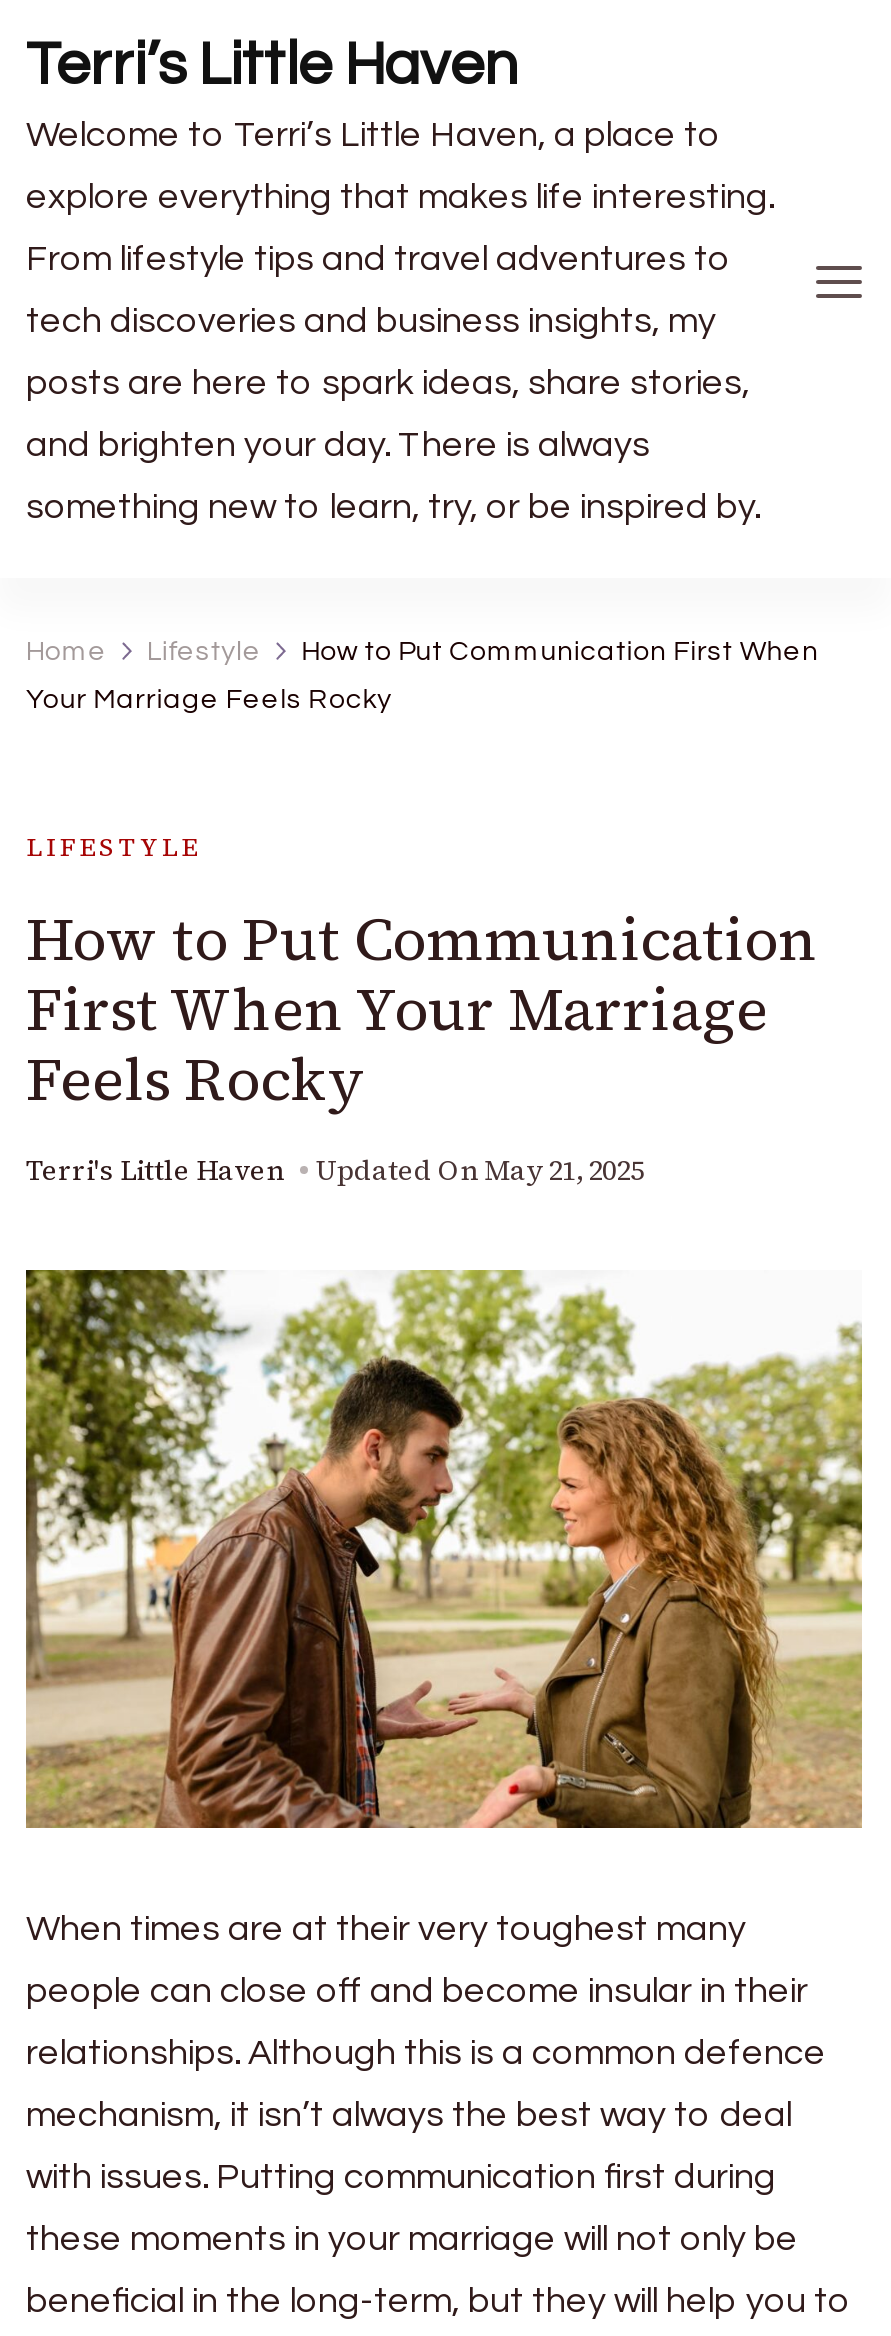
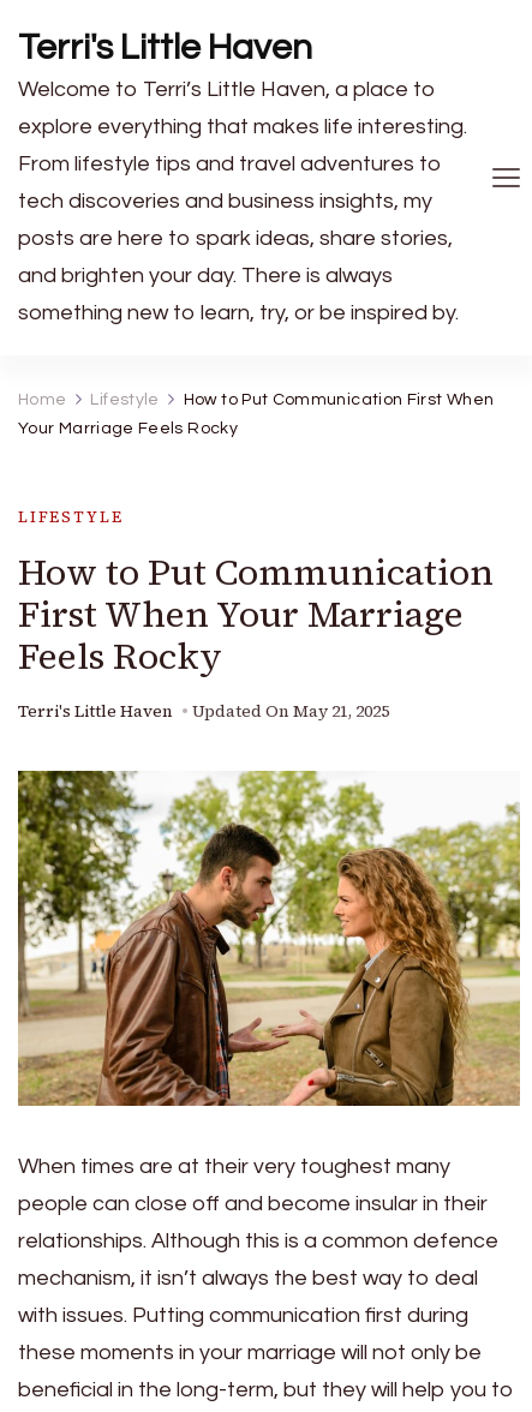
[26,34,518,96] Terri’s Little Haven -> [18,29,312,66] Terri's Little Haven

